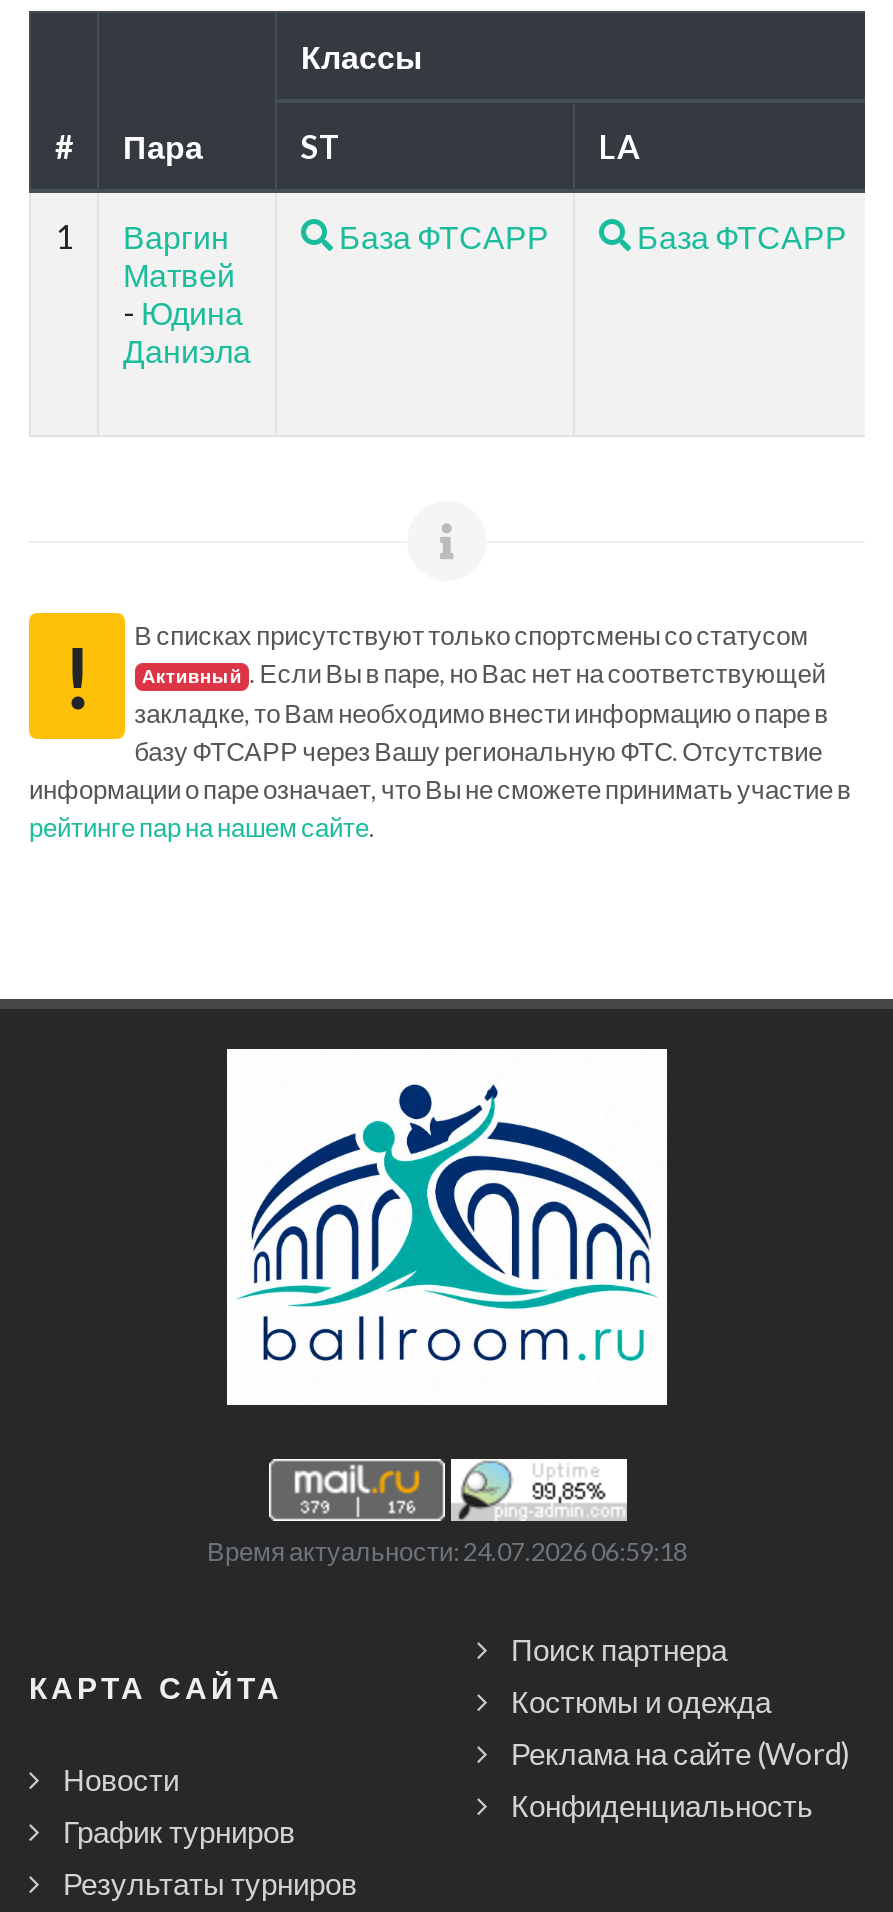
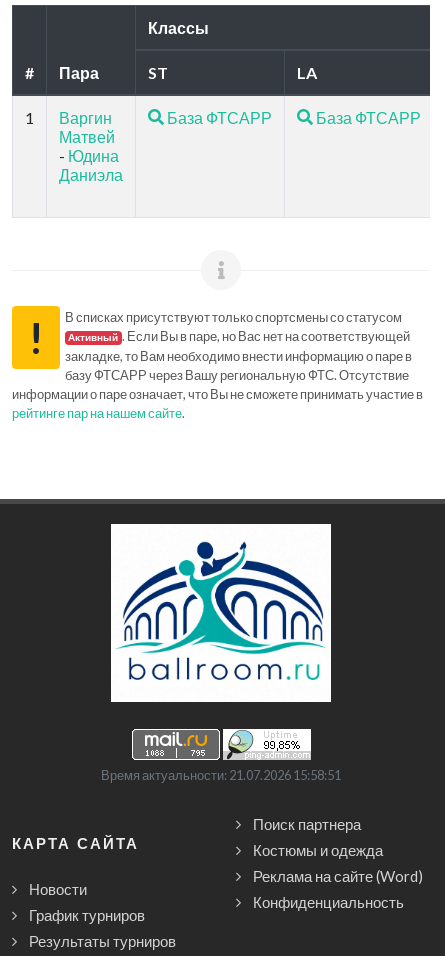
[207,1536,687,1568] Время актуальности: 24.07.2026 06:59:18 -> [101,767,341,783] Время актуальности: 21.07.2026 15:58:51

